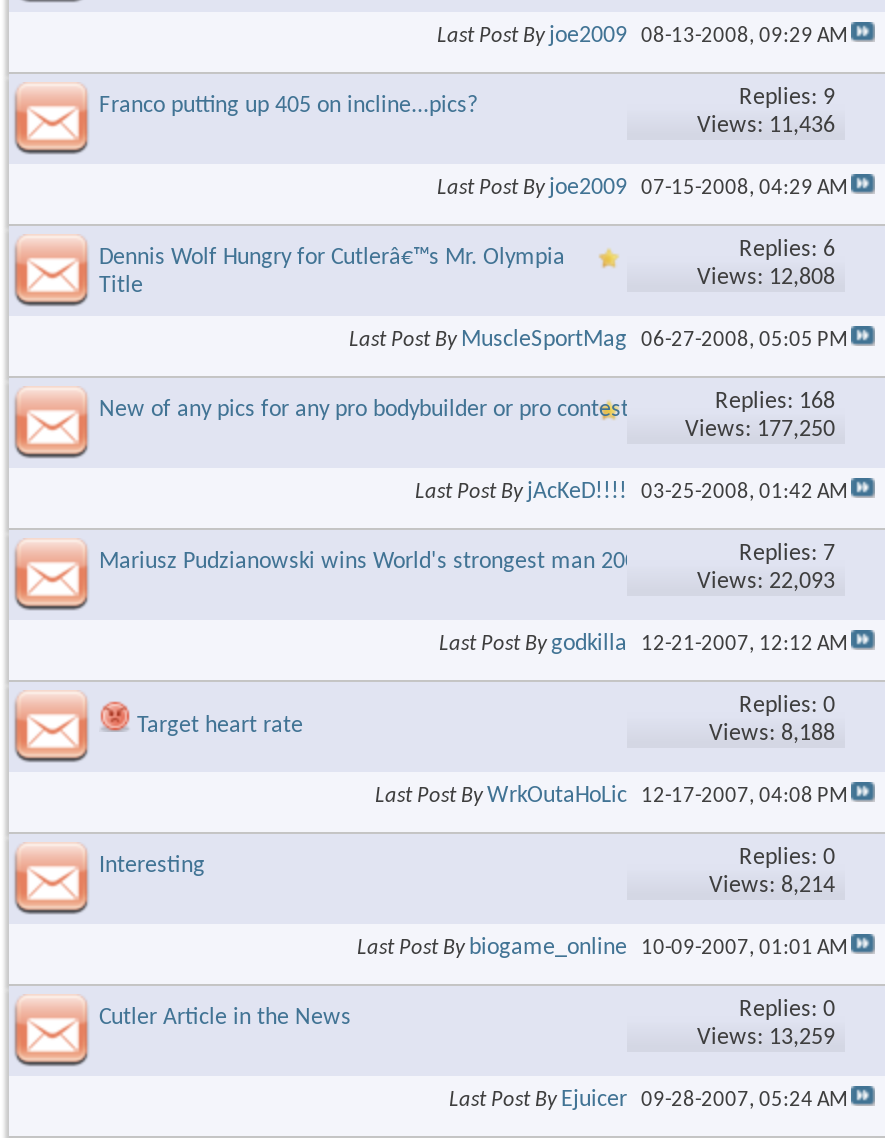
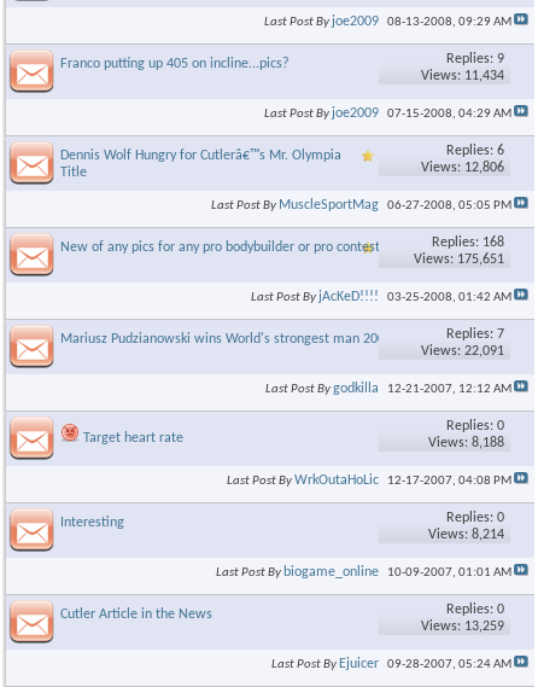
[697,114,835,138] Views: 11,436 -> [421,69,504,83] Views: 11,434
[697,266,835,290] Views: 12,808 -> [421,161,504,175] Views: 12,806
[685,418,835,442] Views: 177,250 -> [414,252,504,267] Views: 175,651
[697,570,835,594] Views: 22,093 -> [421,344,504,359] Views: 22,091

